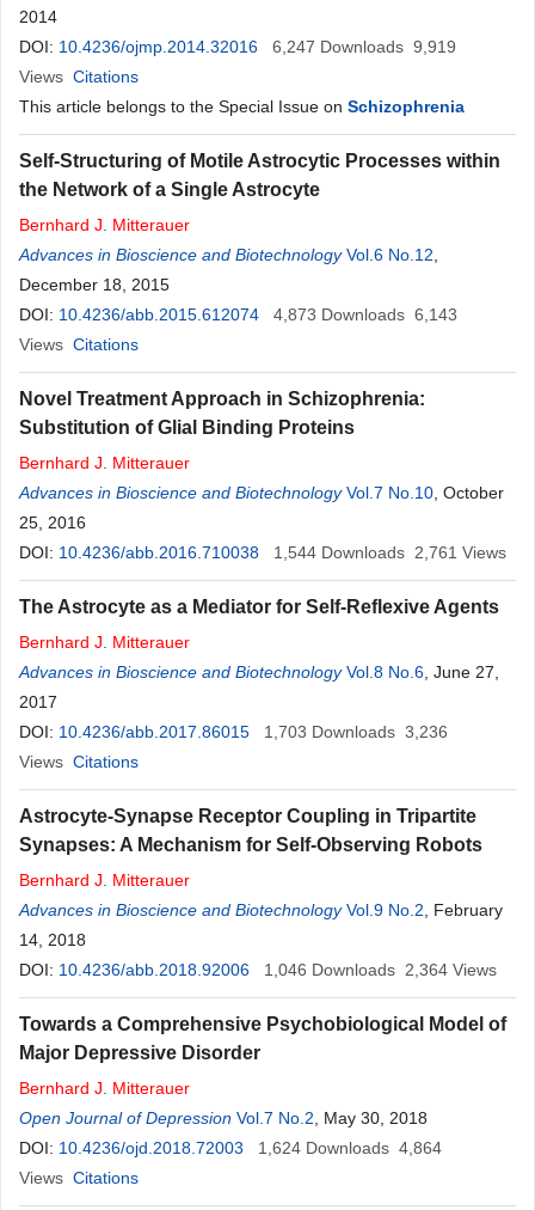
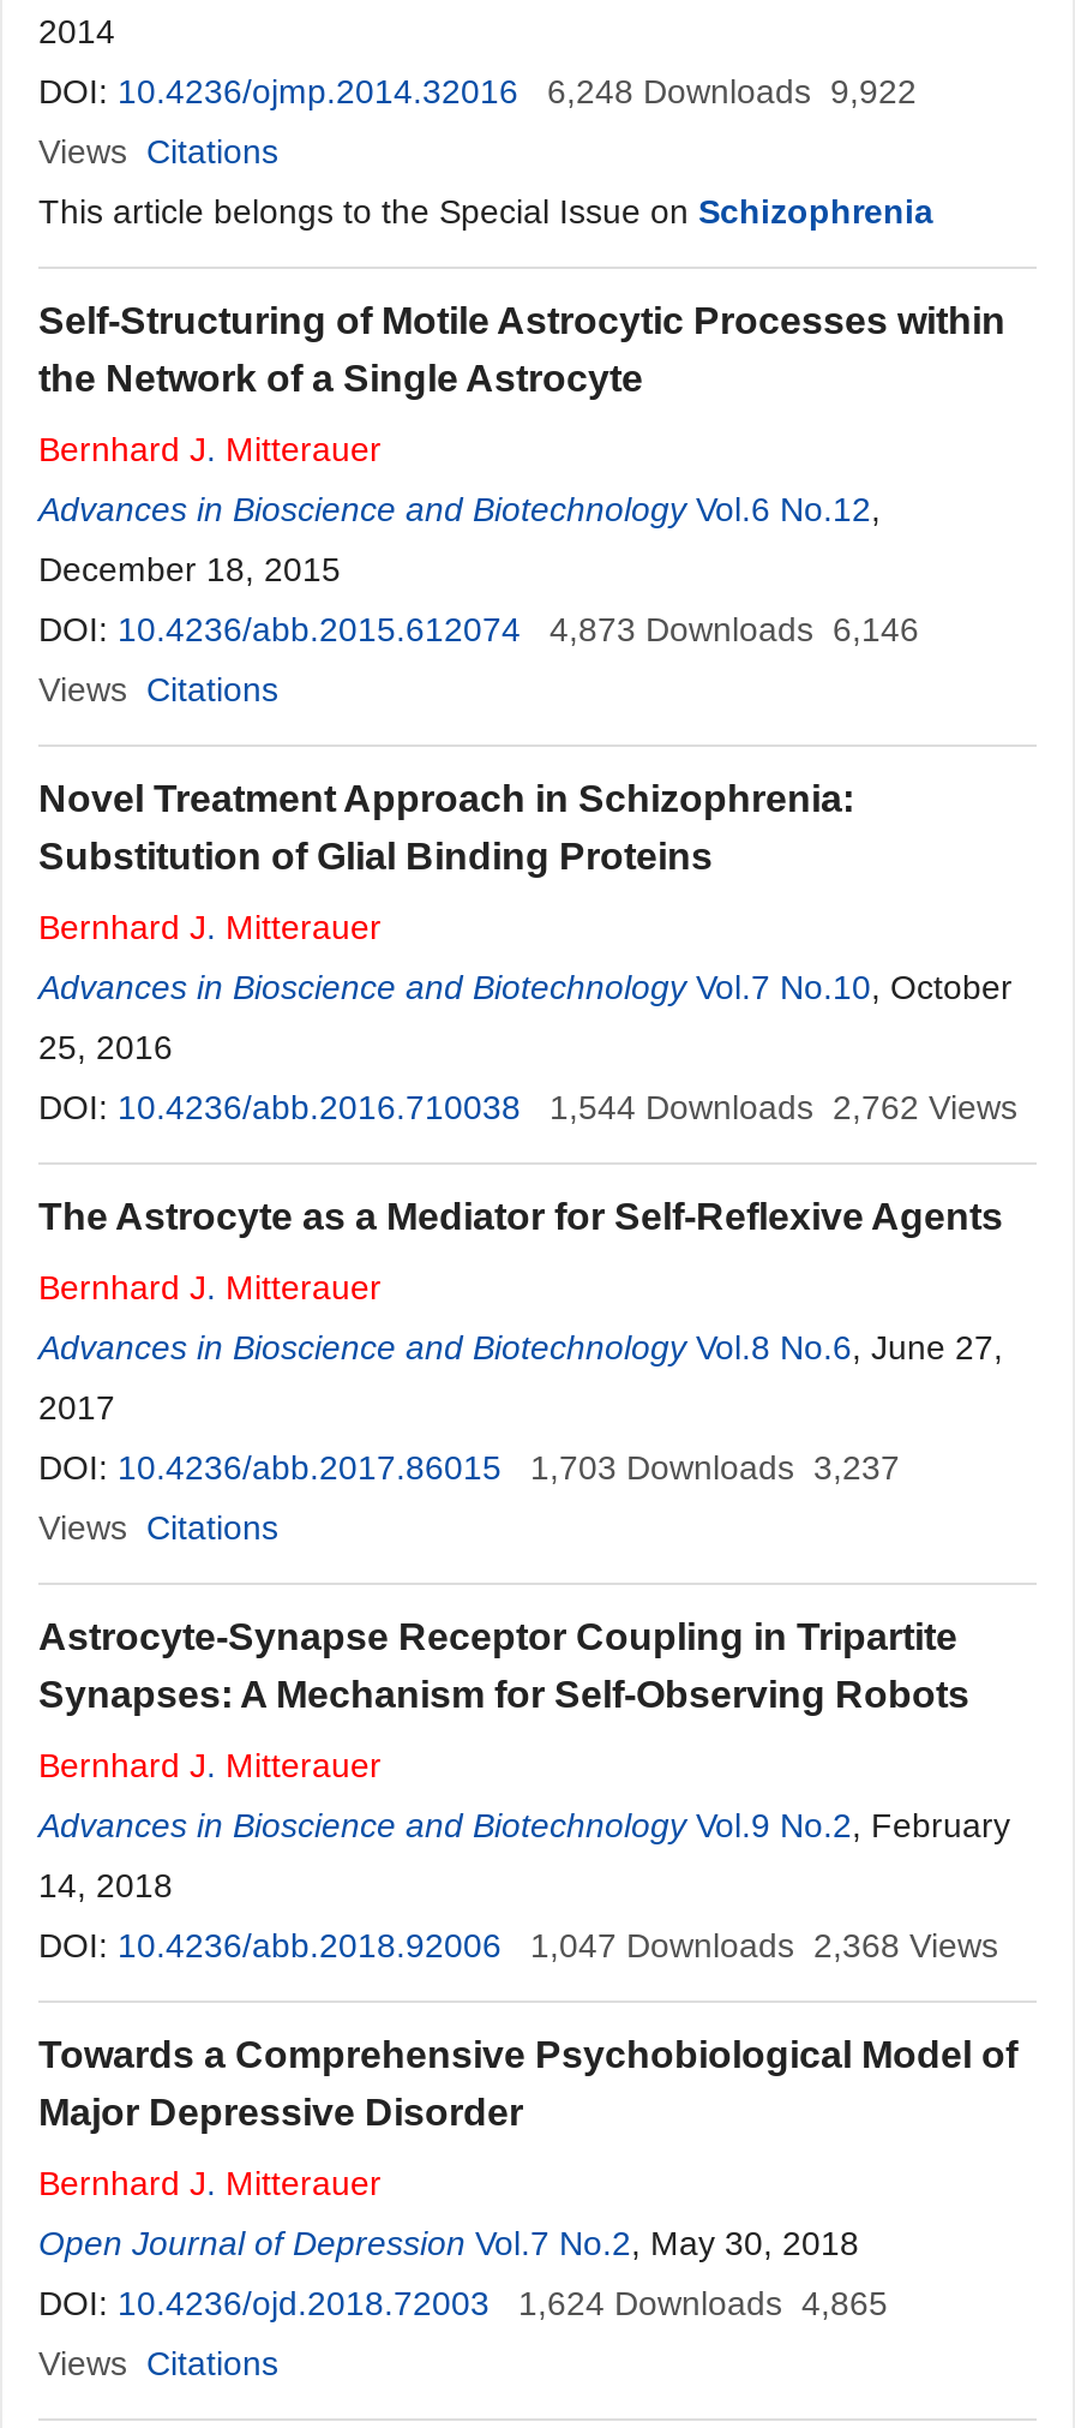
[19,37,456,56] DOI: 10.4236/ojmp.2014.32016 6,247 Downloads 9,919 -> [38,72,917,110] DOI: 10.4236/ojmp.2014.32016 6,248 Downloads 9,922
[19,305,457,324] DOI: 10.4236/abb.2015.612074 4,873 Downloads 6,143 -> [38,610,919,648] DOI: 10.4236/abb.2015.612074 4,873 Downloads 6,146
[273,543,506,562] 1,544 Downloads 2,761 Views -> [549,1088,1017,1126] 1,544 Downloads 2,762 Views
[19,722,448,741] DOI: 10.4236/abb.2017.86015 1,703 Downloads 3,236 -> [38,1448,900,1487] DOI: 10.4236/abb.2017.86015 1,703 Downloads 3,237
[264,960,497,979] 1,046 Downloads 2,364 Views -> [530,1926,998,1964] 1,047 Downloads 2,368 Views
[19,1138,442,1157] DOI: 10.4236/ojd.2018.72003 1,624 Downloads 4,864 -> [38,2284,888,2322] DOI: 10.4236/ojd.2018.72003 1,624 Downloads 4,865

